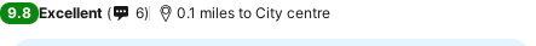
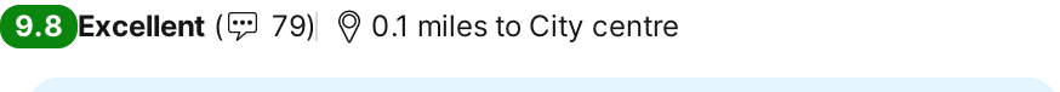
[136,4,144,22] 6 -> [272,7,306,44] 79

